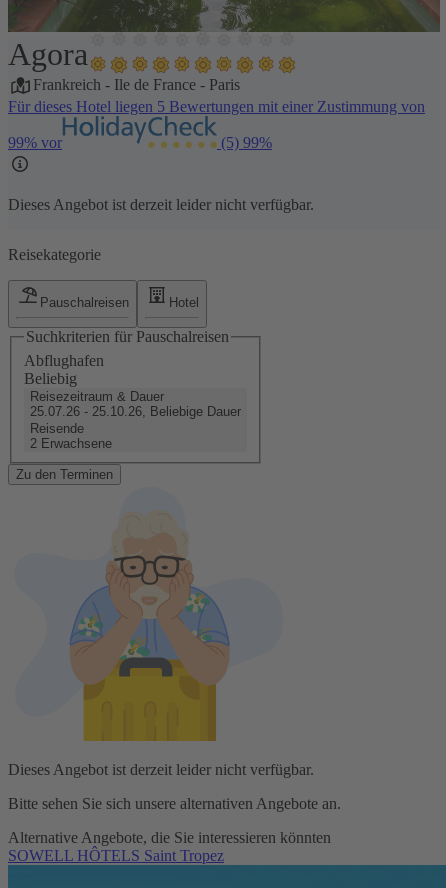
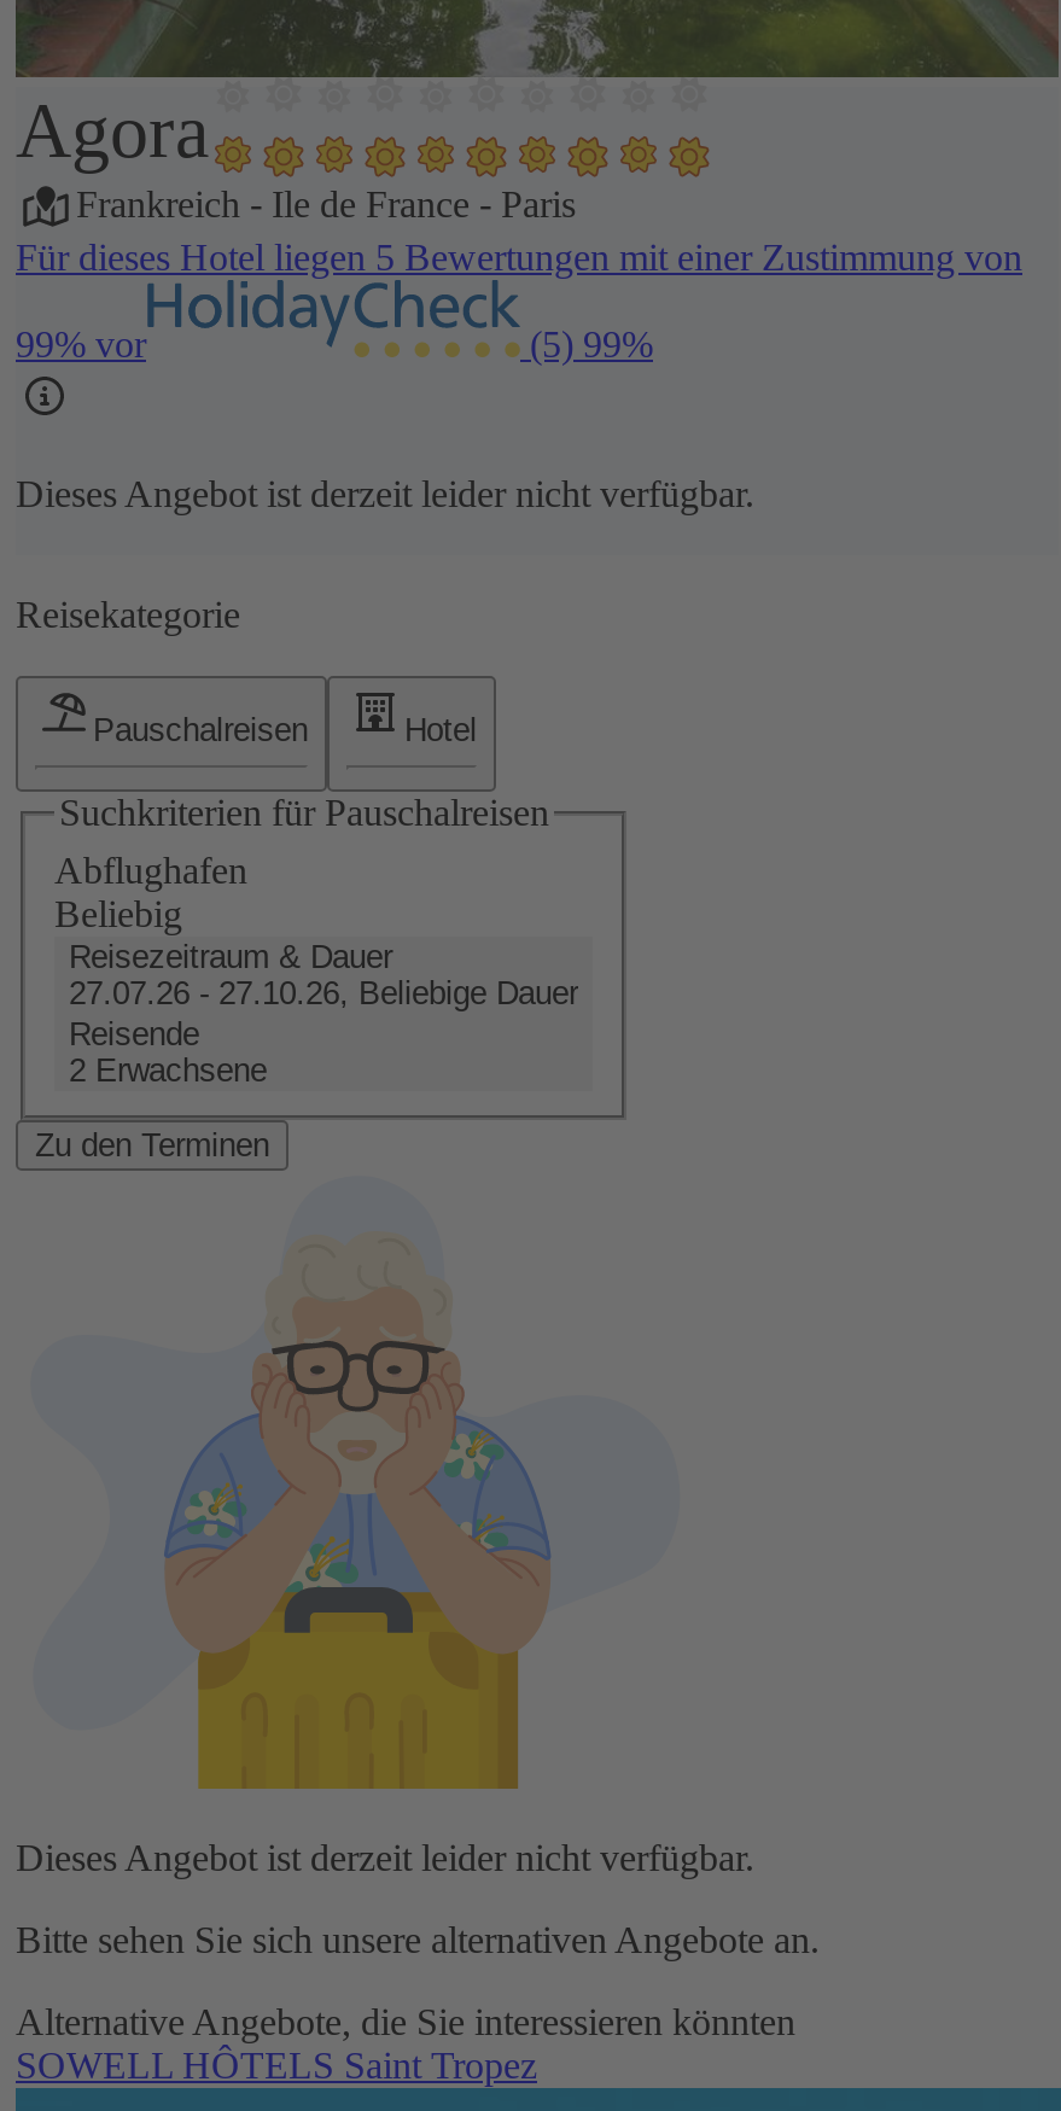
[30,404,241,419] 25.07.26 - 25.10.26, Beliebige Dauer -> [69,975,578,1011] 27.07.26 - 27.10.26, Beliebige Dauer

